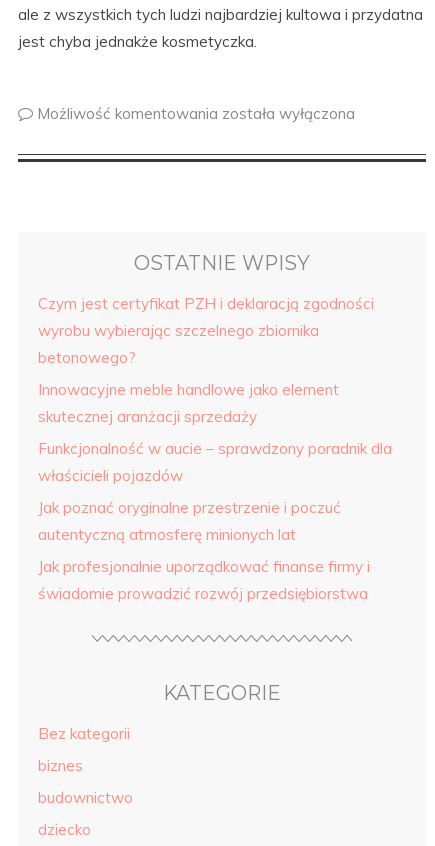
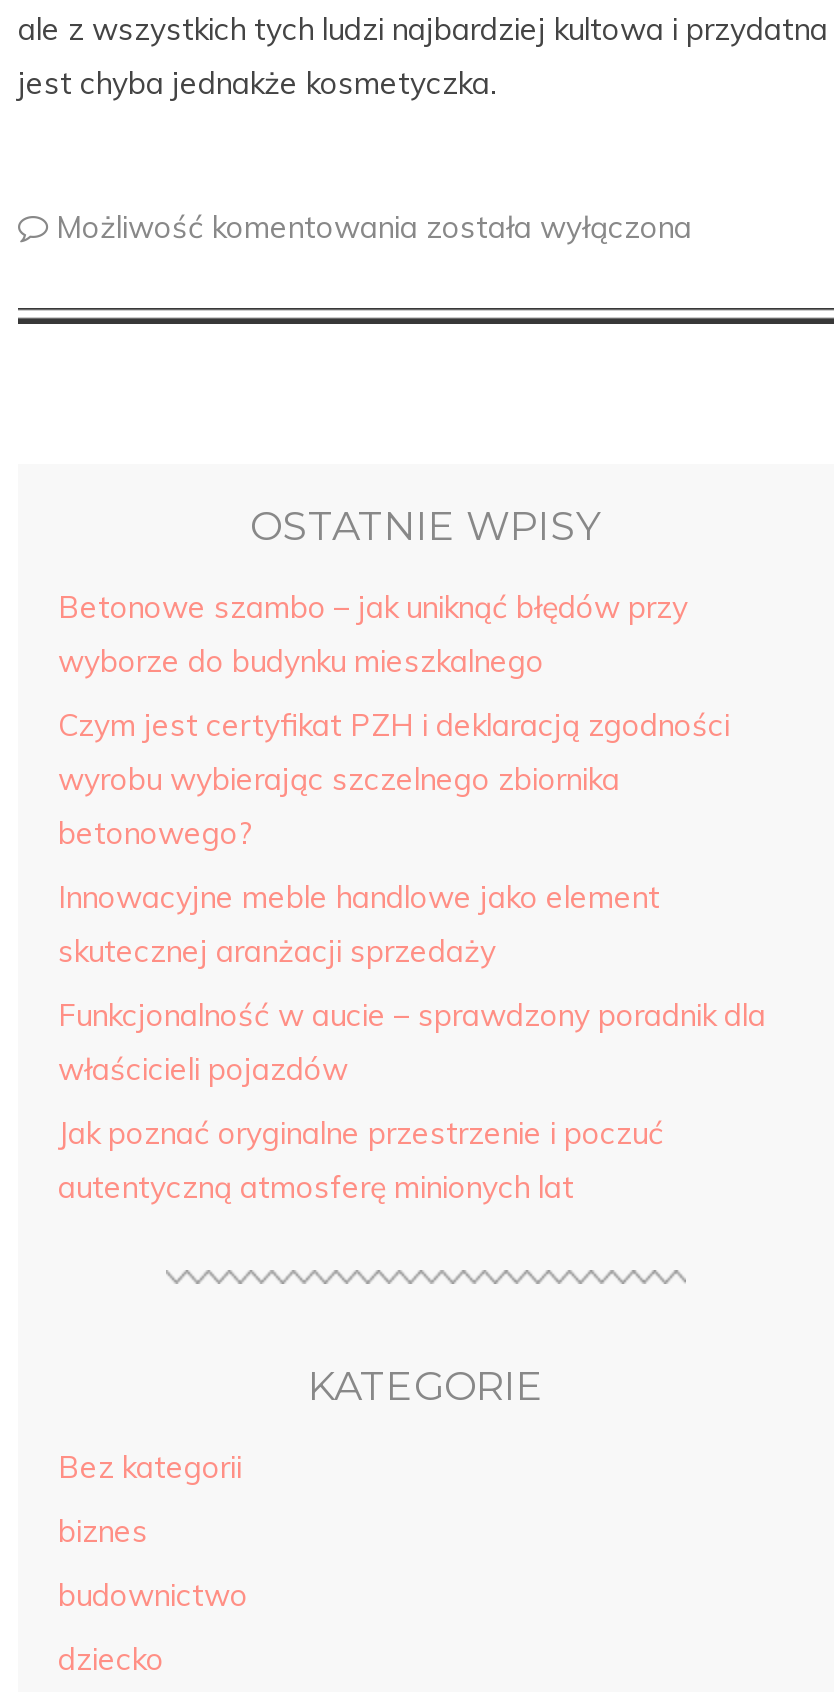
none -> [58,588,688,680] Betonowe szambo – jak uniknąć błędów przy | wyborze do budynku mieszkalnego
moved [38,294,392,544] -> [58,706,766,1206]: Czym jest certyfikat PZH i deklaracją zgodności | wyrobu wybierając szczelnego zbiornika | betonowego? | ... | Jak poznać oryginalne przestrzenie i poczuć | autentyczną atmosferę minionych lat
[38,557,370,603] Jak profesjonalnie uporządkować finanse firmy i | świadomie prowadzić rozwój przedsiębiorstwa -> none

